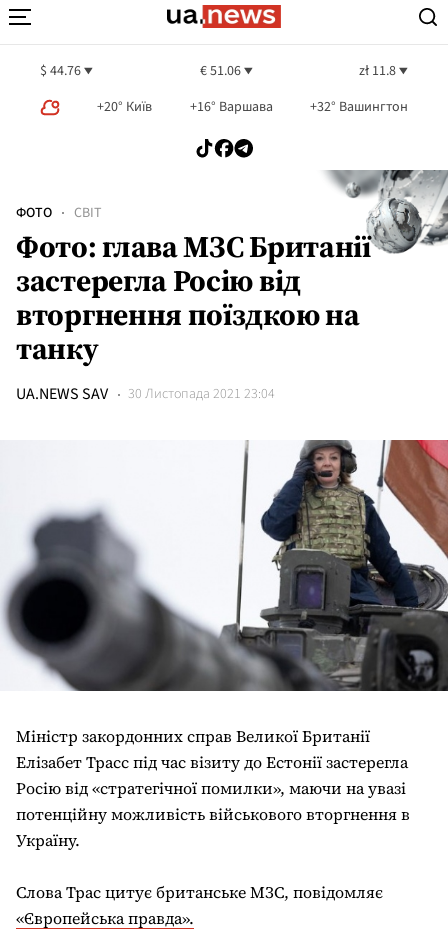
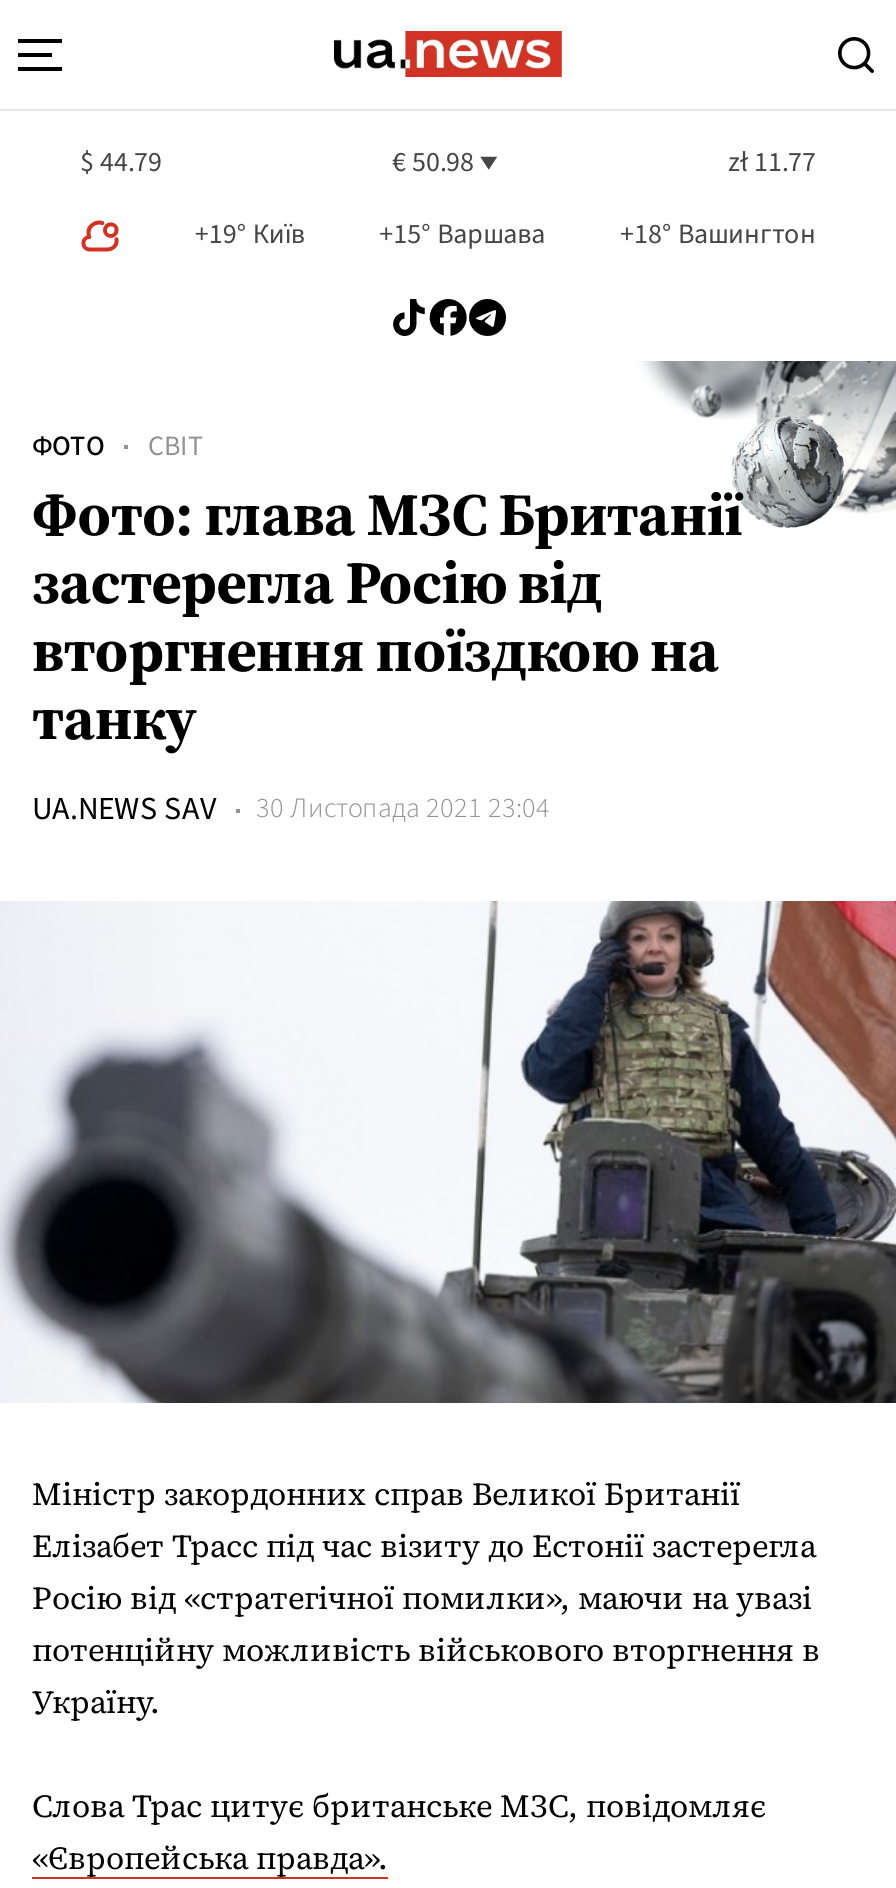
[40,61,84,81] $ 44.76 -> [80,143,162,183] $ 44.79
[199,61,243,81] € 51.06 -> [392,143,480,183] € 50.98
[359,61,399,81] zł 11.8 -> [728,143,816,183] zł 11.77
[97,97,152,117] +20° Київ -> [195,215,305,255] +19° Київ
[190,97,273,117] +16° Варшава -> [379,215,545,255] +15° Варшава
[310,97,408,117] +32° Вашингтон -> [620,215,816,255] +18° Вашингтон

